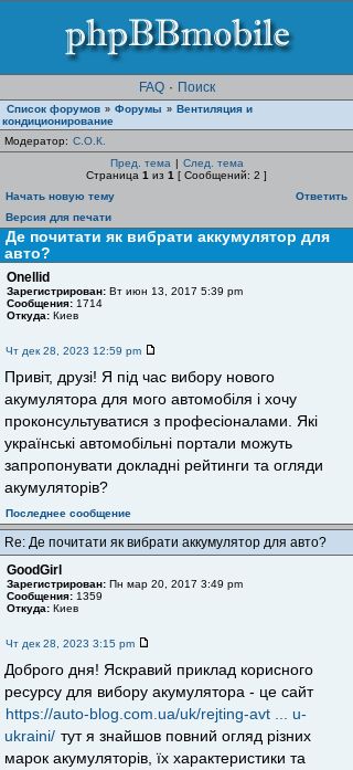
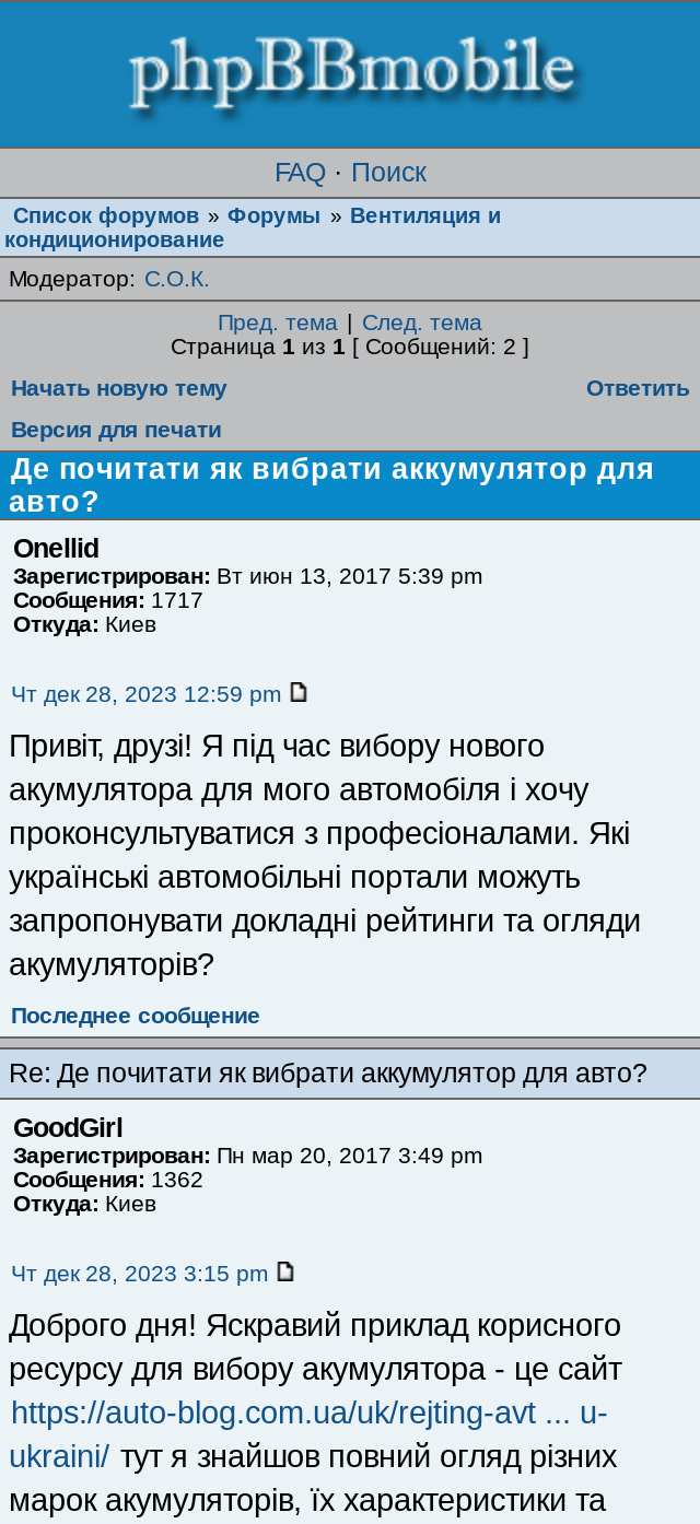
[7,297,103,309] Сообщения: 1714 -> [13,588,203,612] Сообщения: 1717
[7,590,103,602] Сообщения: 1359 -> [13,1168,203,1192] Сообщения: 1362

